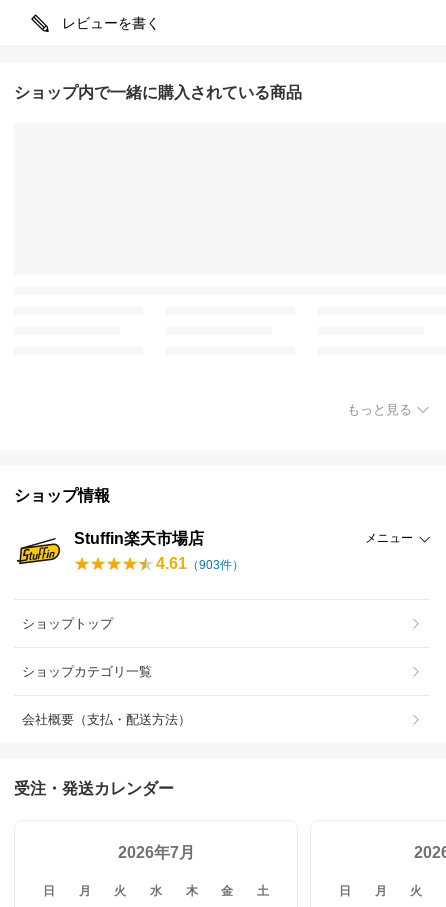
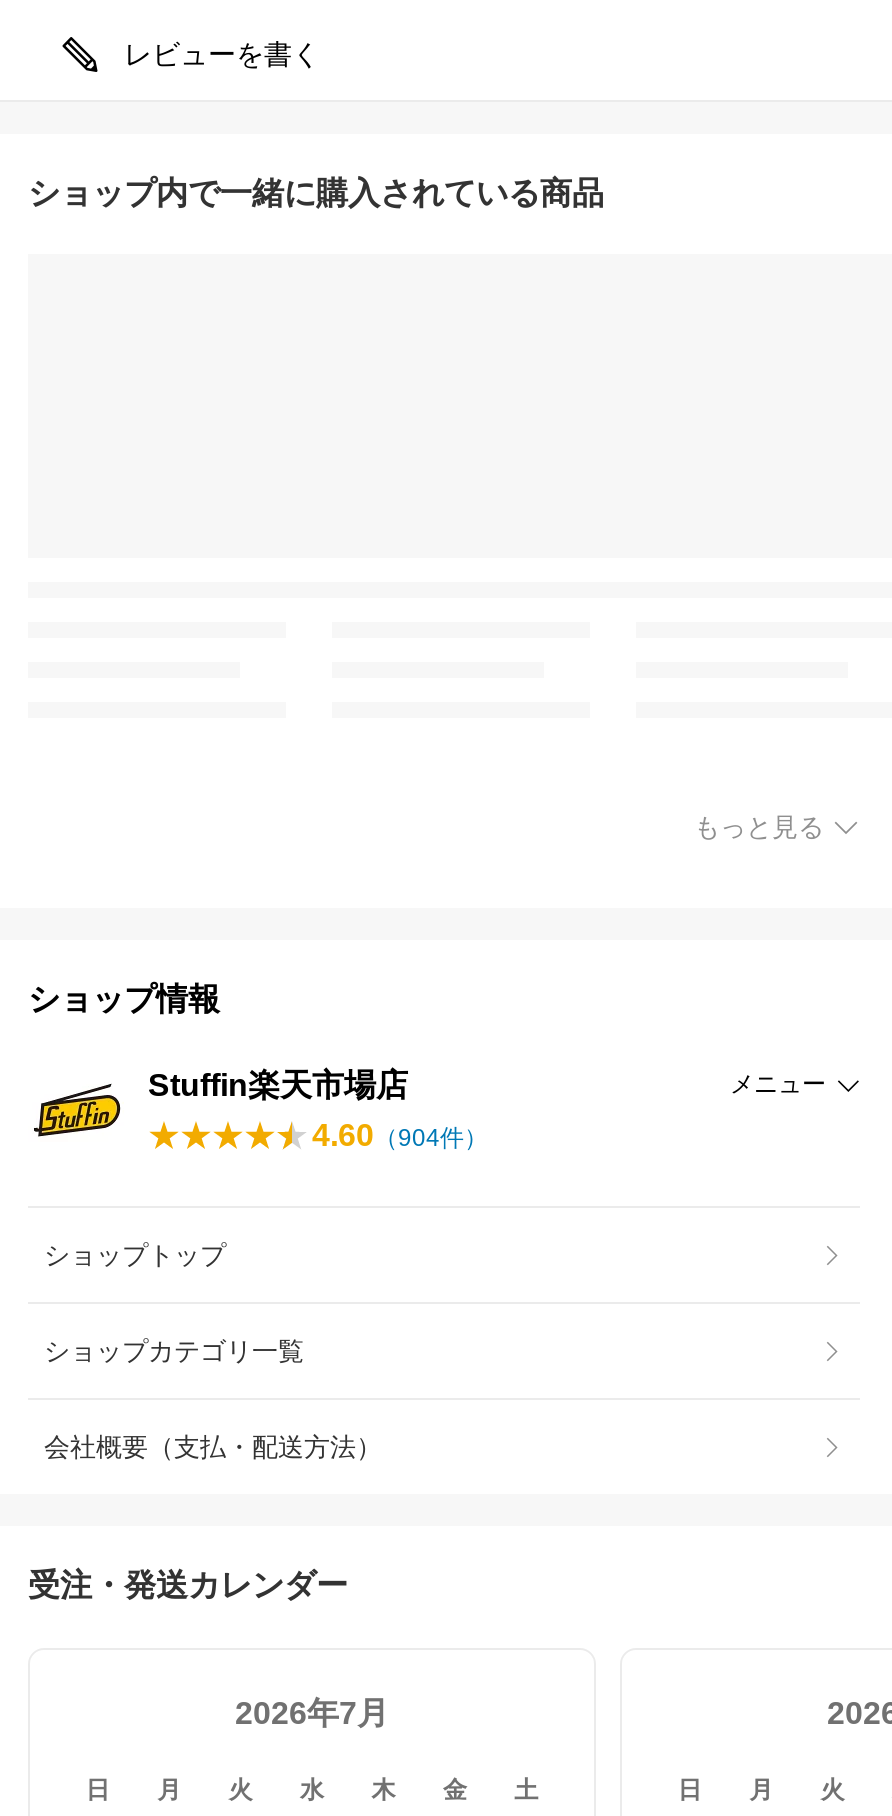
[156,555,244,572] 4.61（903件） -> [312,1118,488,1152] 4.60（904件）

